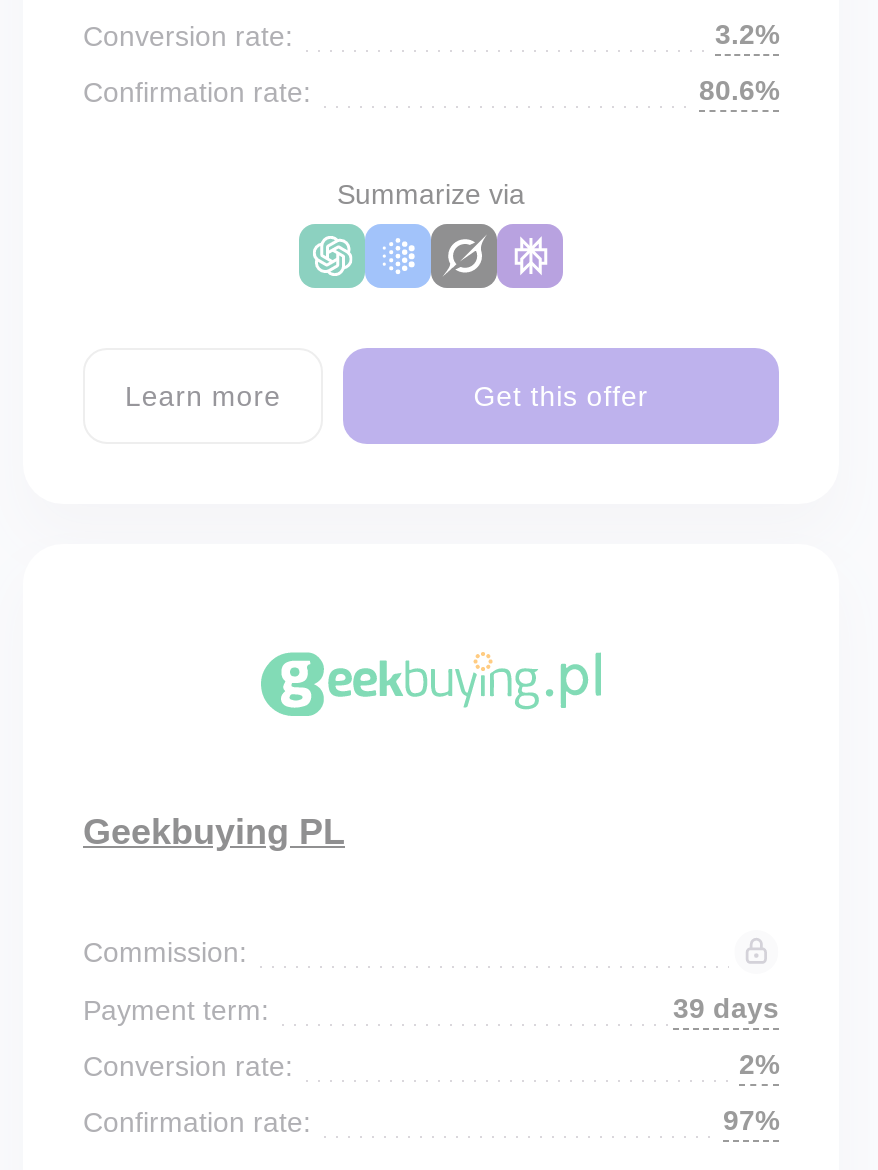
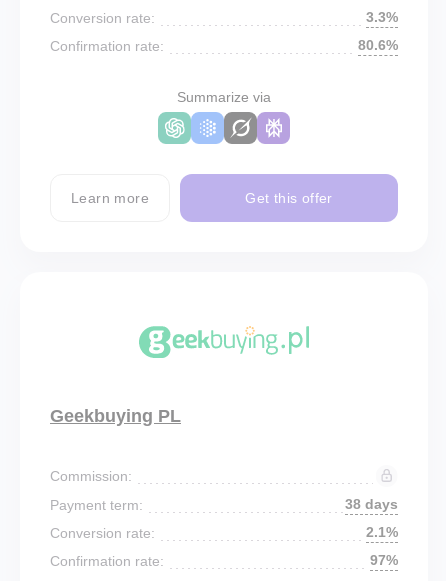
[715,18,779,50] 3.2% -> [366,9,398,25] 3.3%
[673,992,779,1024] 39 days -> [345,496,398,512] 38 days
[739,1048,779,1080] 2% -> [366,524,398,540] 2.1%

